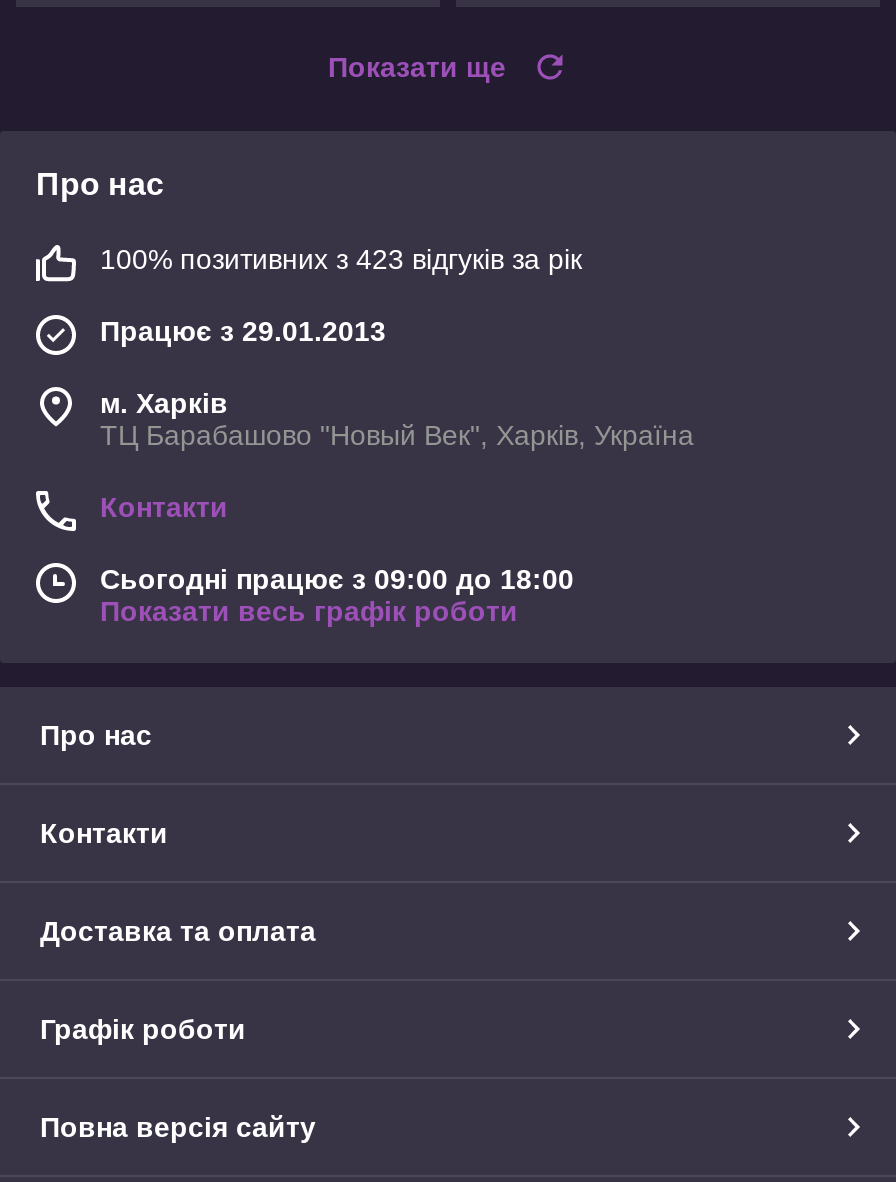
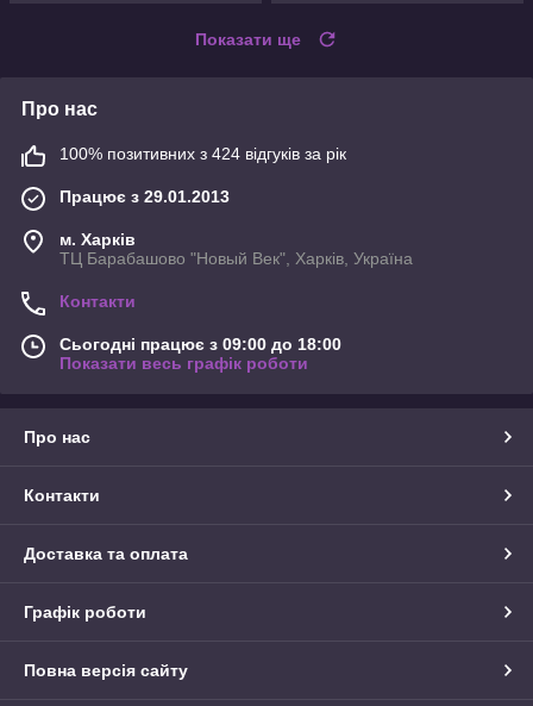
[100,244,582,276] 100% позитивних з 423 відгуків за рік -> [59,145,346,164] 100% позитивних з 424 відгуків за рік

